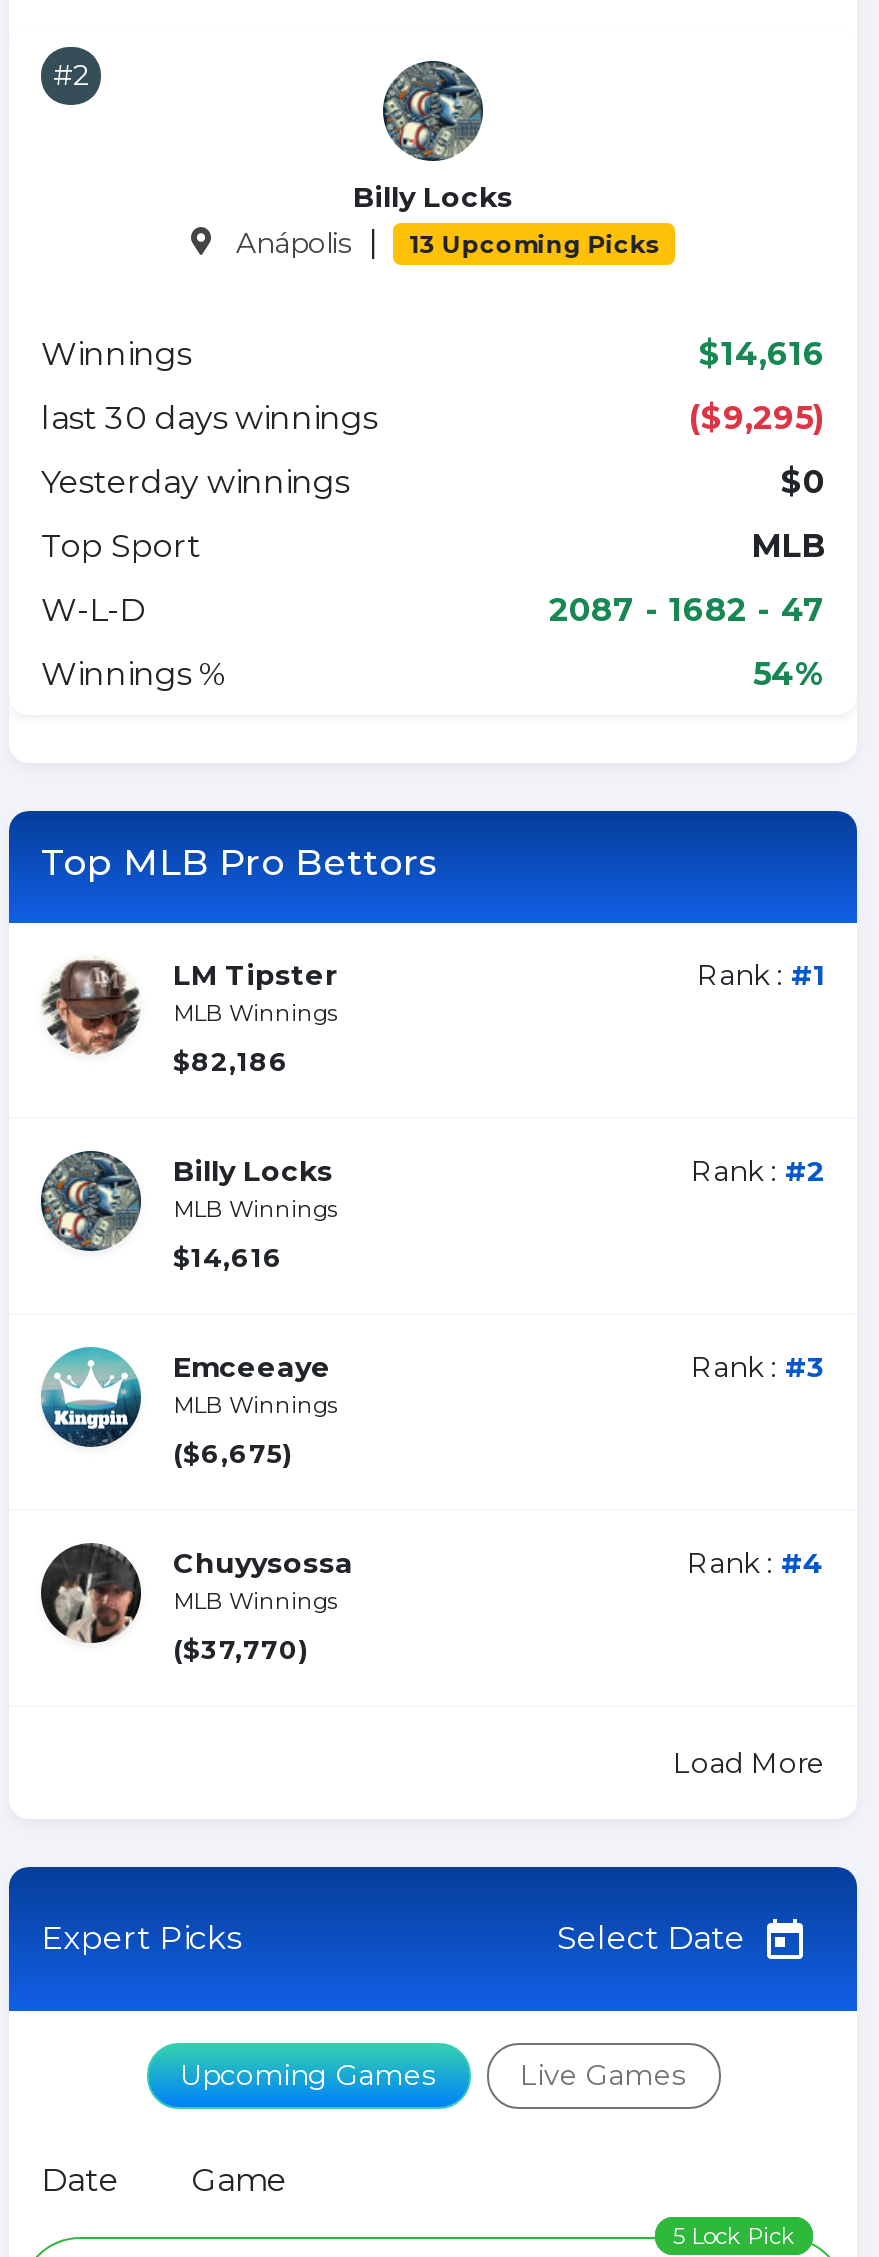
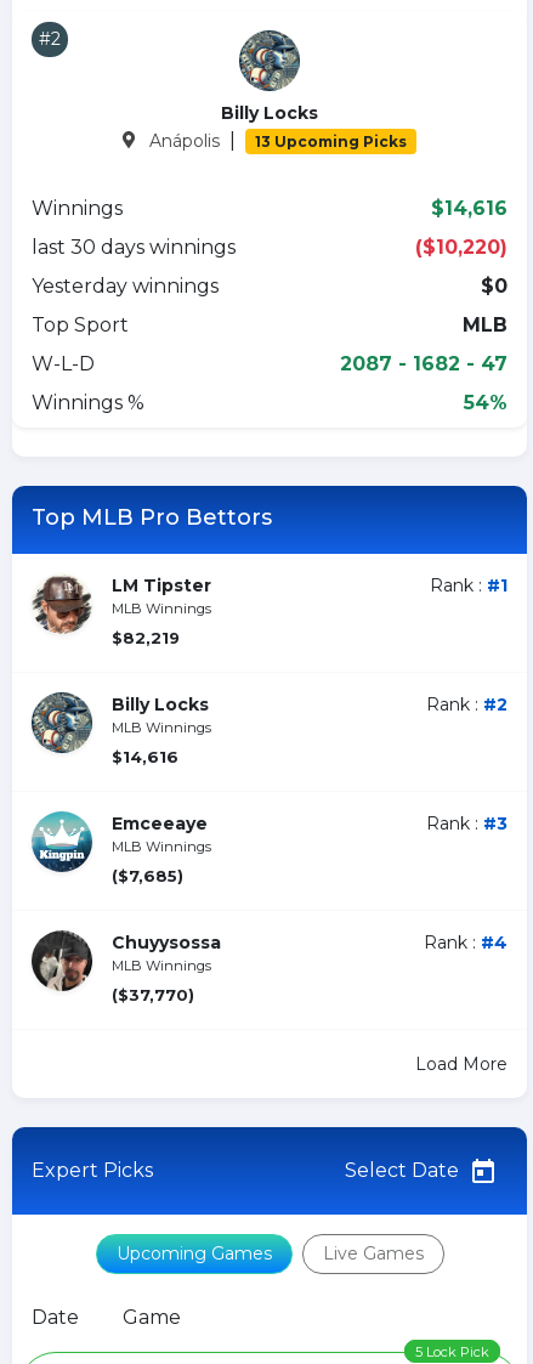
[689,398,825,436] ($9,295) -> [415,235,508,258] ($10,220)
[173,1044,289,1076] $82,186 -> [112,627,180,647] $82,219
[173,1436,293,1468] ($6,675) -> [112,865,183,885] ($7,685)

